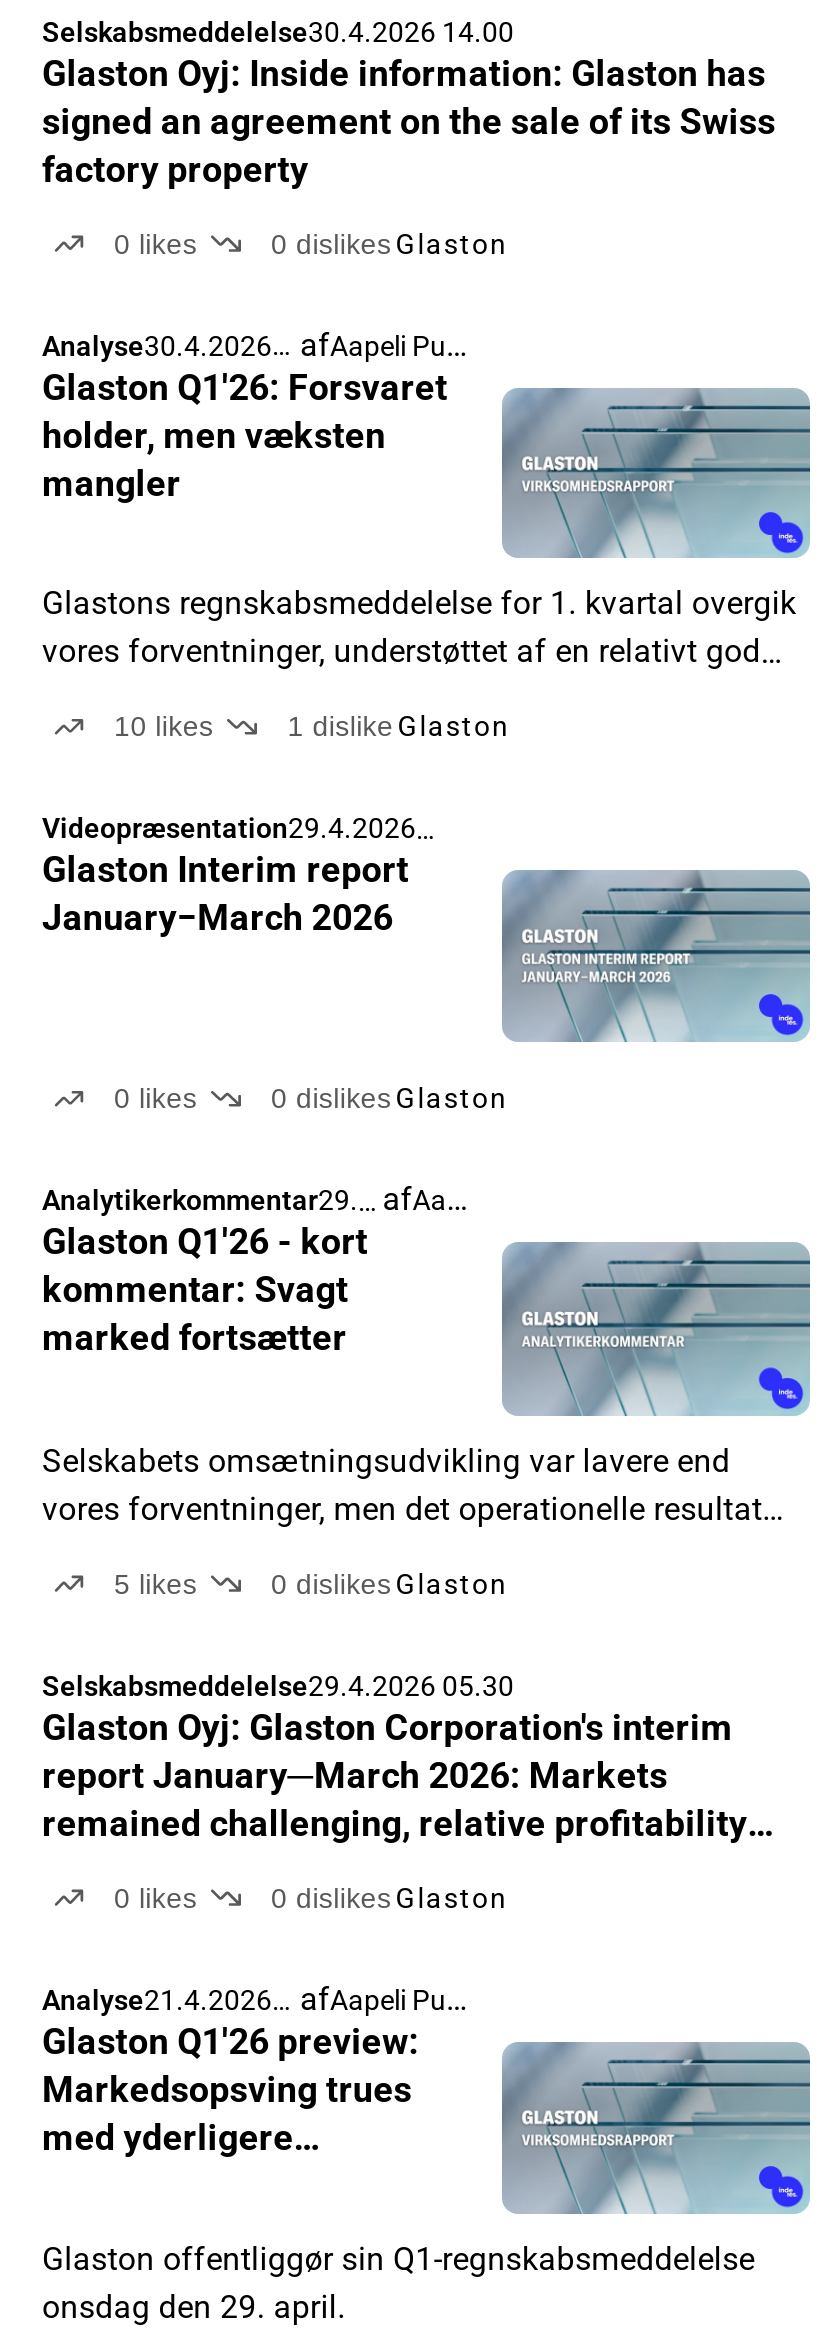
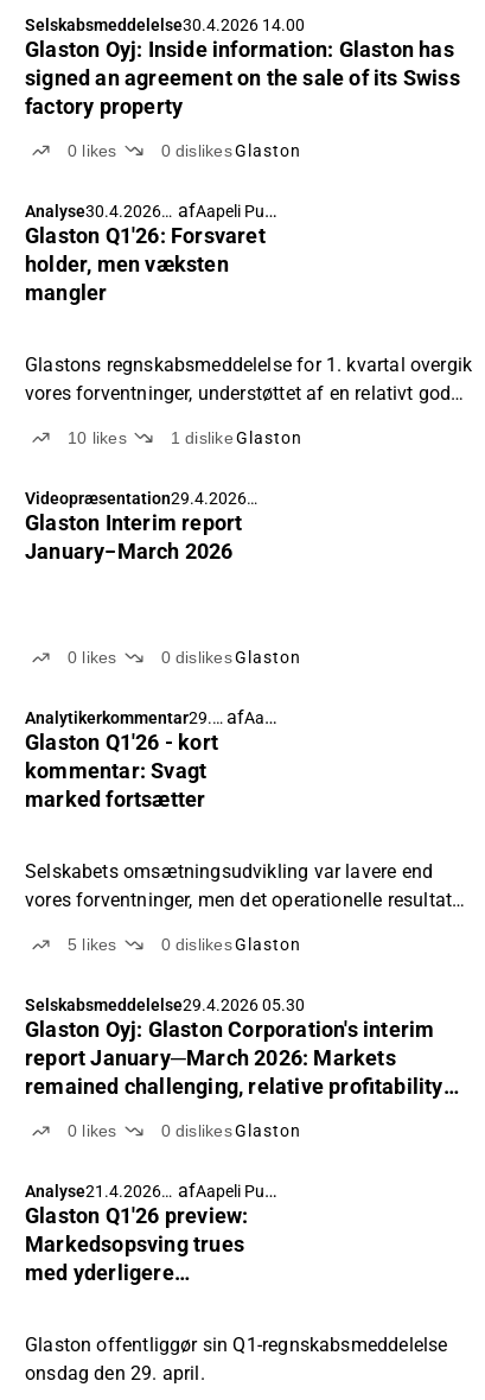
[500,386,812,560] [image] -> none
[500,868,812,1044] [image] -> none
[500,1240,812,1418] [image] -> none
[500,2040,812,2216] [image] -> none

